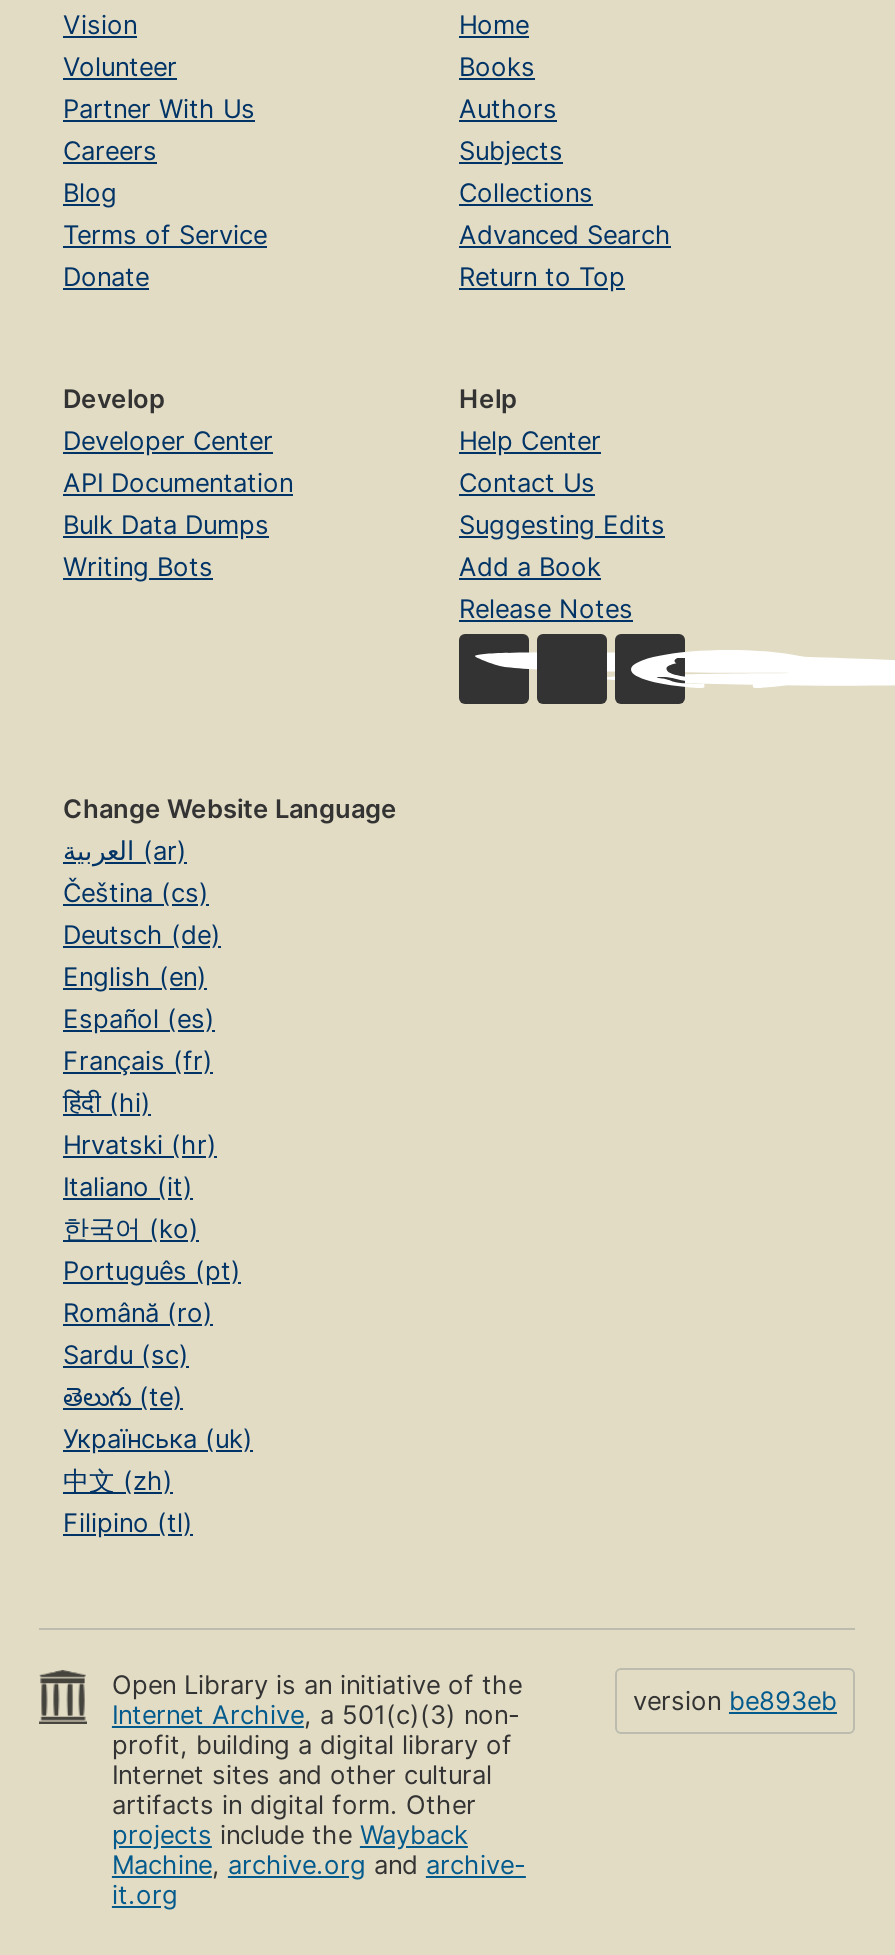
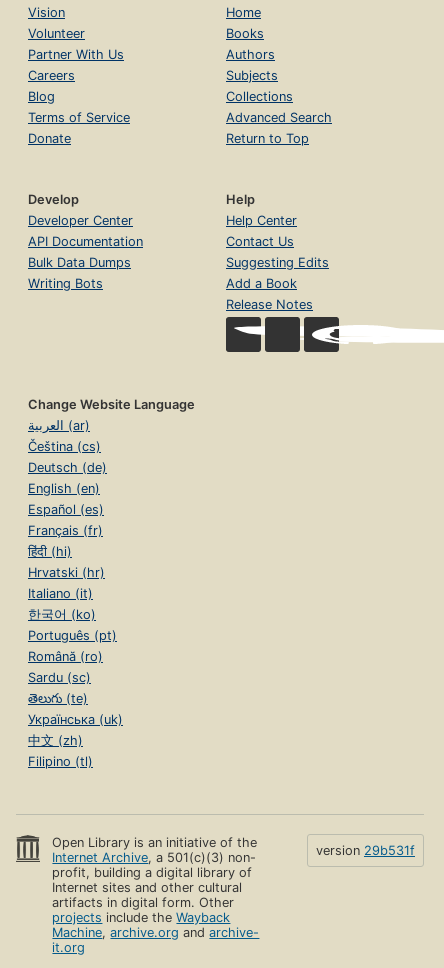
[633,1686,837,1716] version be893eb -> [316,843,415,858] version 29b531f

